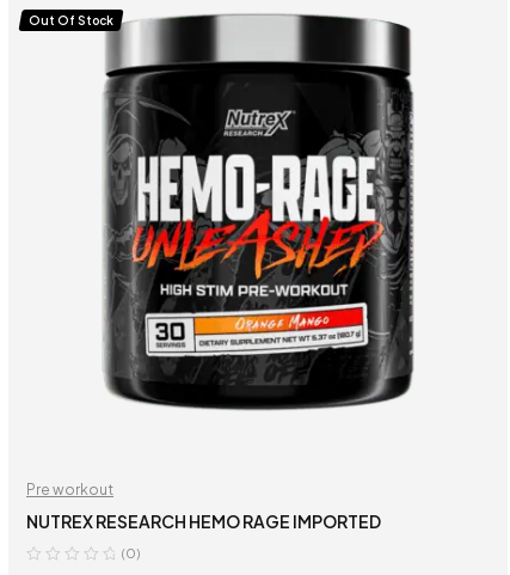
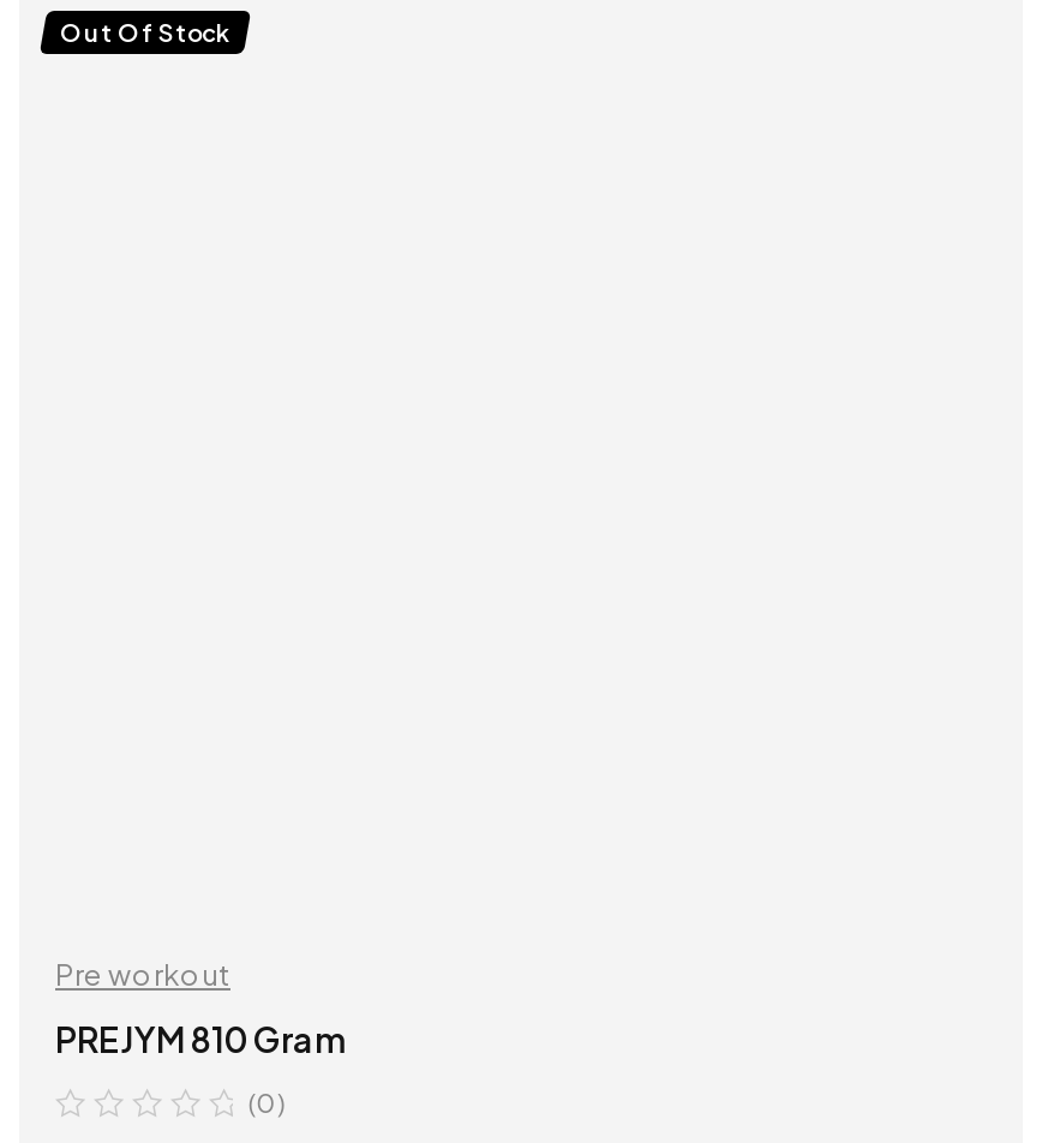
[103,13,414,411] [image] -> none
[26,511,381,532] NUTREX RESEARCH HEMO RAGE IMPORTED -> [55,1017,346,1060] PREJYM 810 Gram

